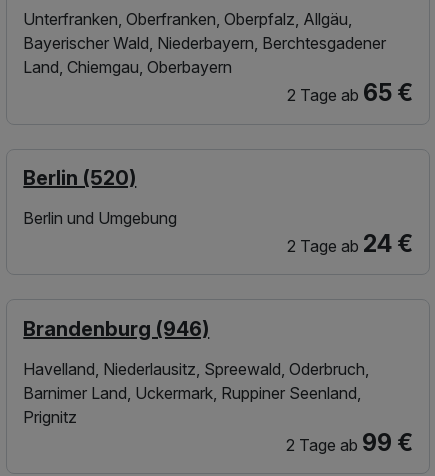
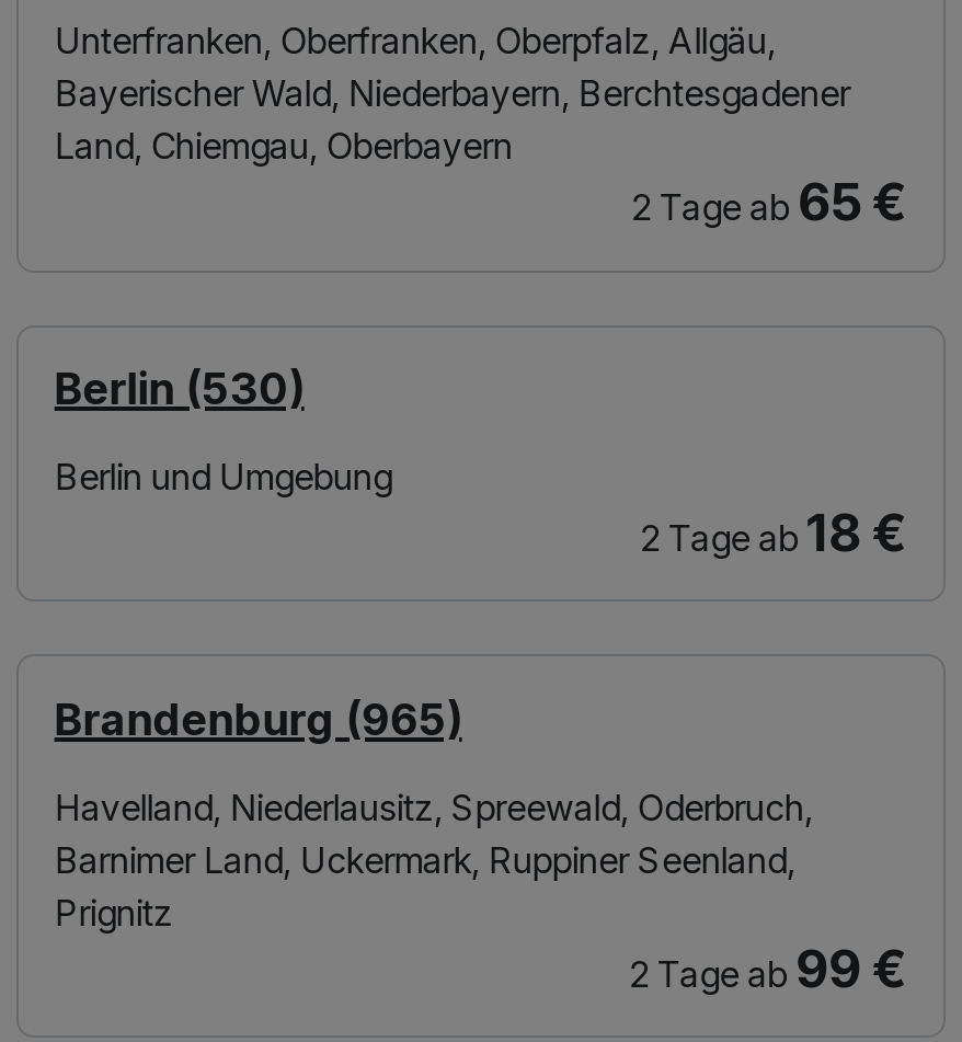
[23,166,136,190] Berlin (520) -> [54,363,304,415] Berlin (530)
[287,229,413,258] 2 Tageab24 € -> [640,501,908,564] 2 Tageab18 €
[23,317,209,341] Brandenburg (946) -> [54,693,462,746] Brandenburg (965)

